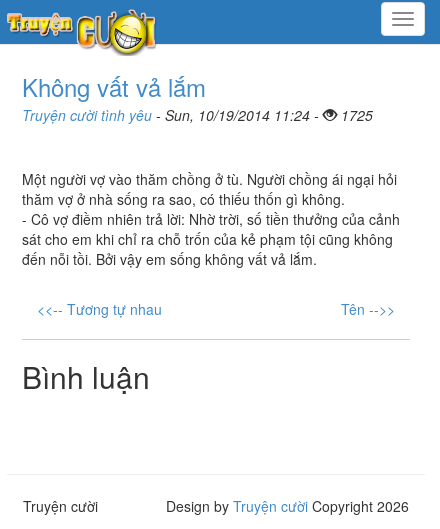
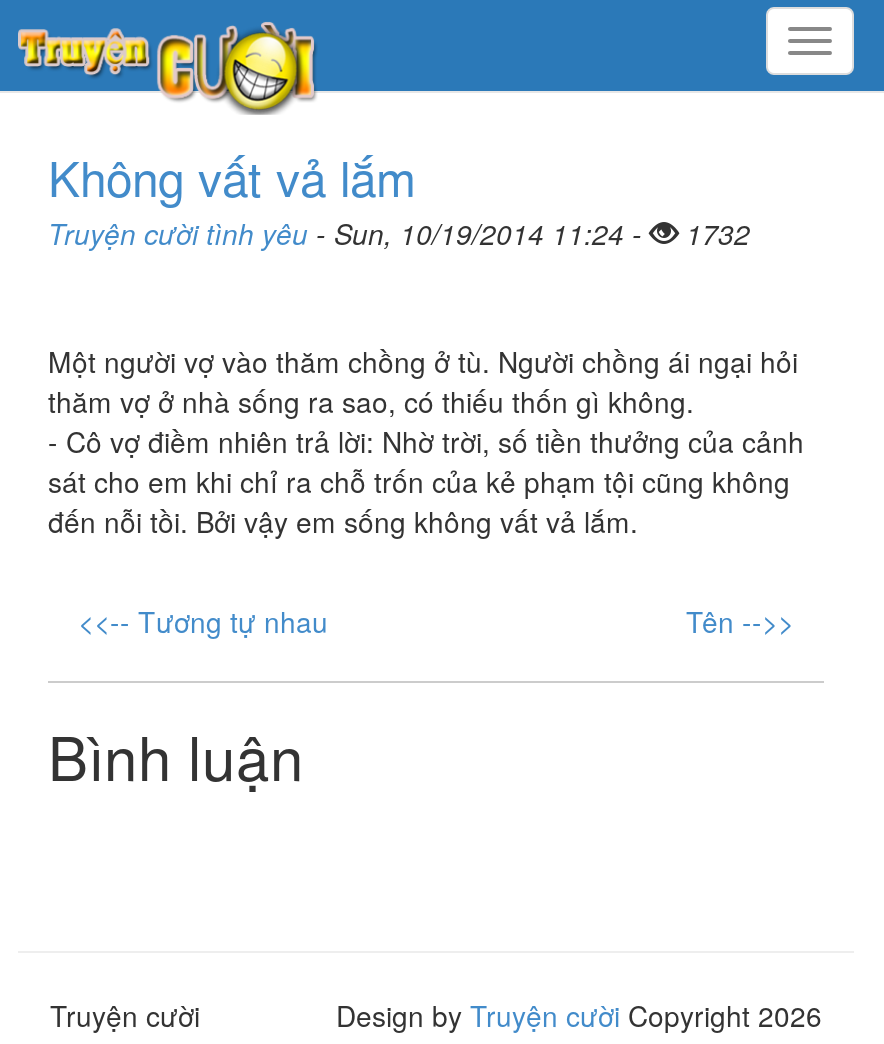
[22,105,373,125] Truyện cười tình yêu - Sun, 10/19/2014 11:24 - 1725 -> [48,213,750,253] Truyện cười tình yêu - Sun, 10/19/2014 11:24 - 1732

